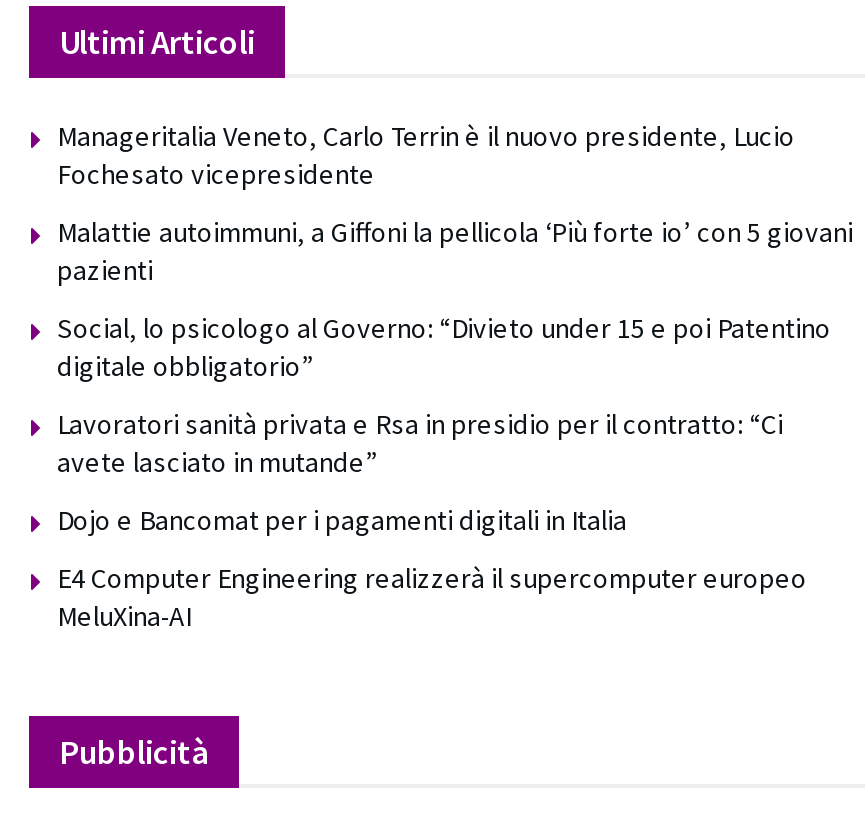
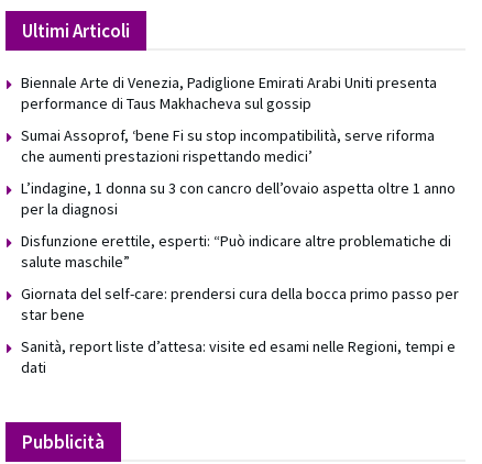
[57,118,795,192] Manageritalia Veneto, Carlo Terrin è il nuovo presidente, Lucio | Fochesato vicepresidente -> [21,72,437,113] Biennale Arte di Venezia, Padiglione Emirati Arabi Uniti presenta | performance di Taus Makhacheva sul gossip
[57,214,853,288] Malattie autoimmuni, a Giffoni la pellicola ‘Più forte io’ con 5 giovani | pazienti -> [21,125,435,166] Sumai Assoprof, ‘bene Fi su stop incompatibilità, serve riforma | che aumenti prestazioni rispettando medici’
[57,310,831,384] Social, lo psicologo al Governo: “Divieto under 15 e poi Patentino | digitale obbligatorio” -> [21,178,456,219] L’indagine, 1 donna su 3 con cancro dell’ovaio aspetta oltre 1 anno | per la diagnosi
[57,406,783,480] Lavoratori sanità privata e Rsa in presidio per il contratto: “Ci | avete lasciato in mutande” -> [21,231,451,271] Disfunzione erettile, esperti: “Può indicare altre problematiche di | salute maschile”
[57,502,627,538] Dojo e Bancomat per i pagamenti digitali in Italia -> [21,284,459,324] Giornata del self-care: prendersi cura della bocca primo passo per | star bene
[57,560,807,634] E4 Computer Engineering realizzerà il supercomputer europeo | MeluXina-AI -> [21,336,456,377] Sanità, report liste d’attesa: visite ed esami nelle Regioni, tempi e | dati

